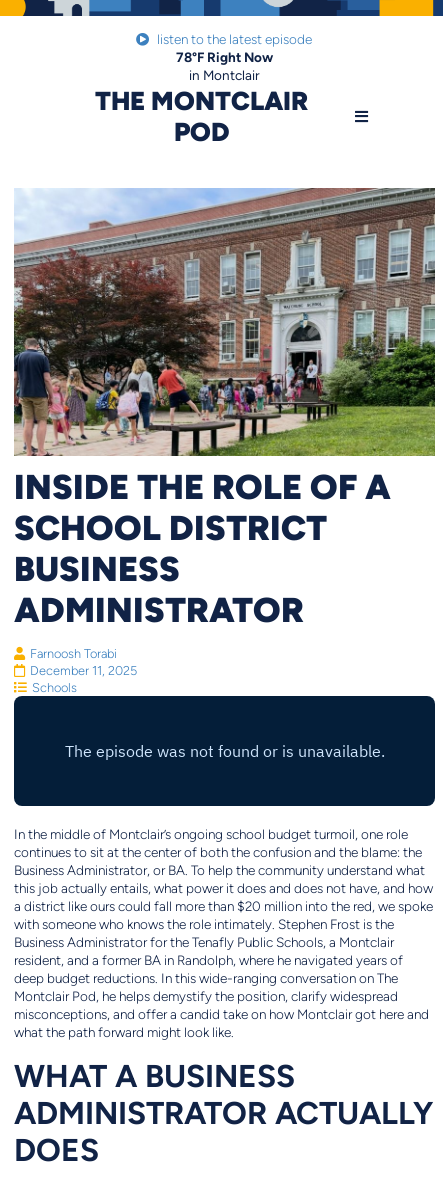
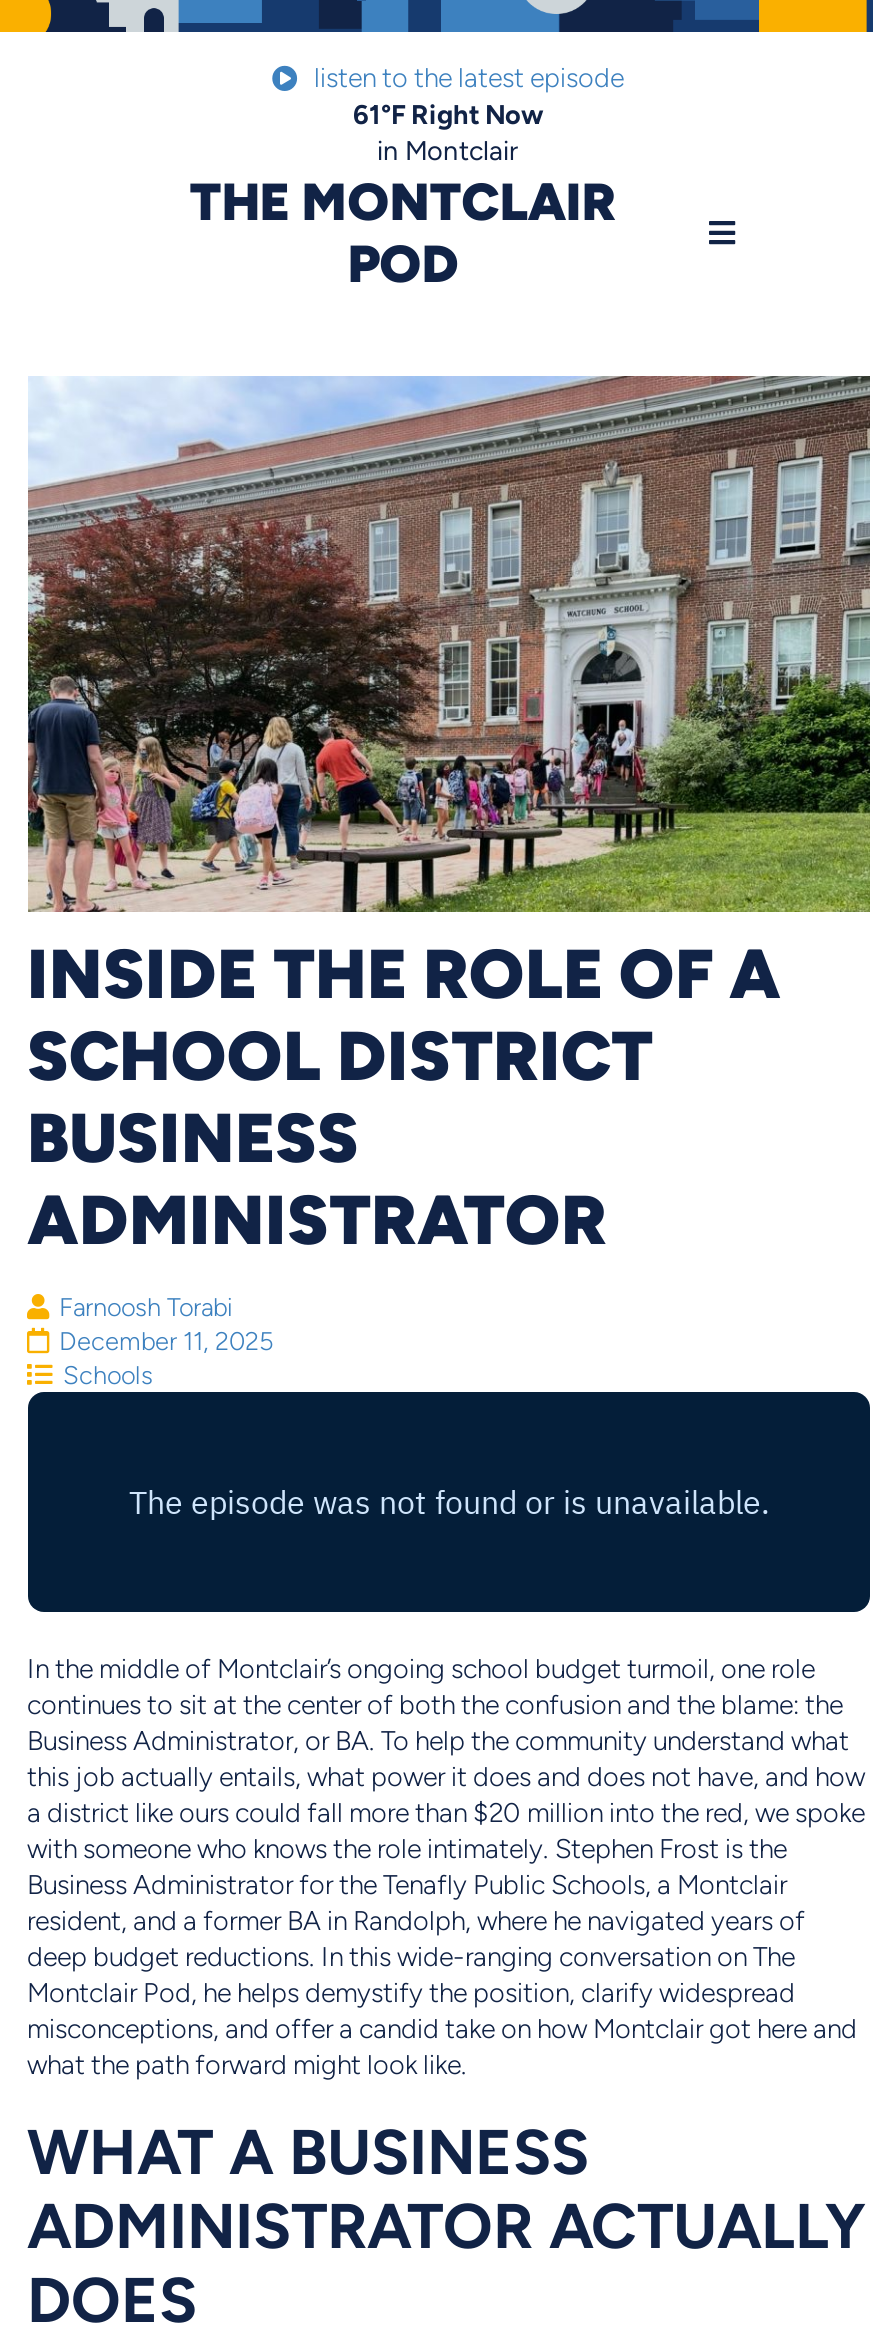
[175,49,272,65] 78°F Right Now -> [353,98,543,130] 61°F Right Now

